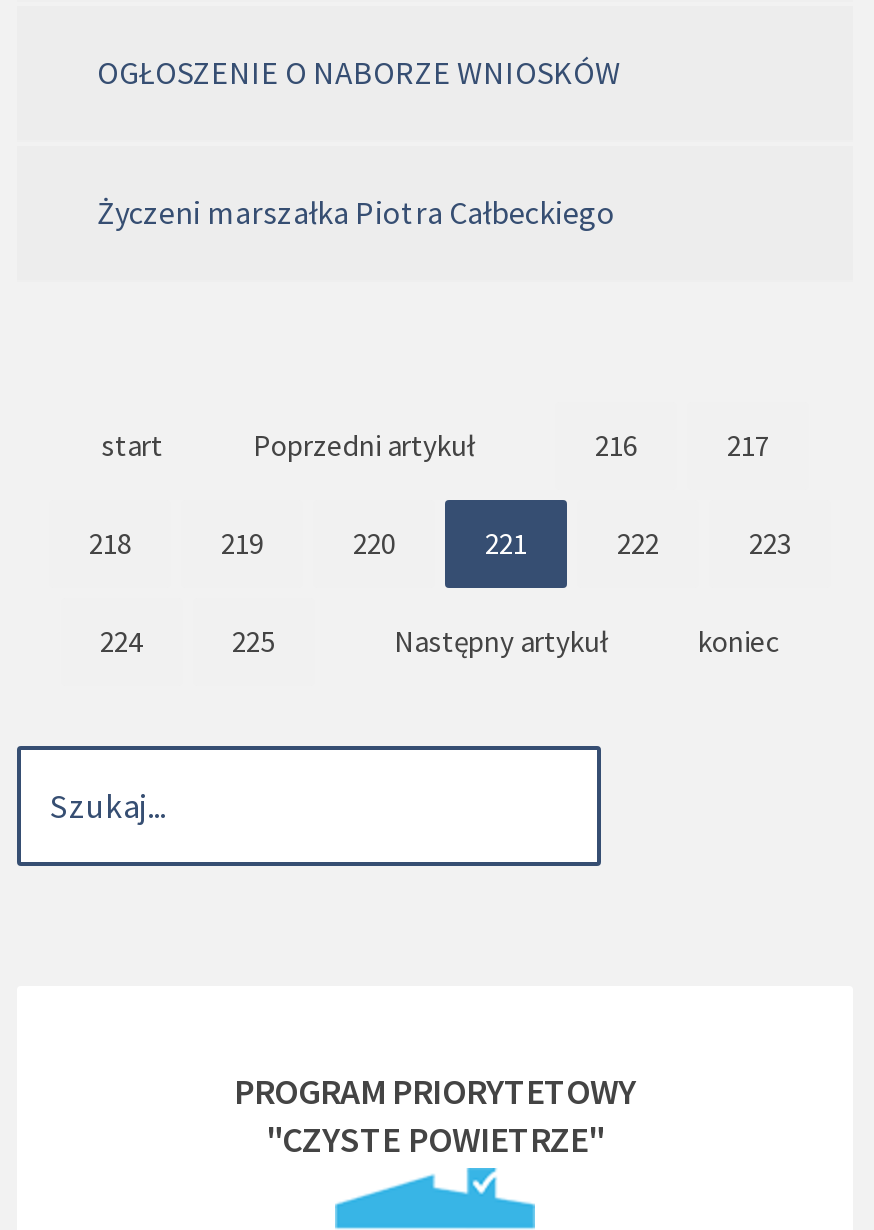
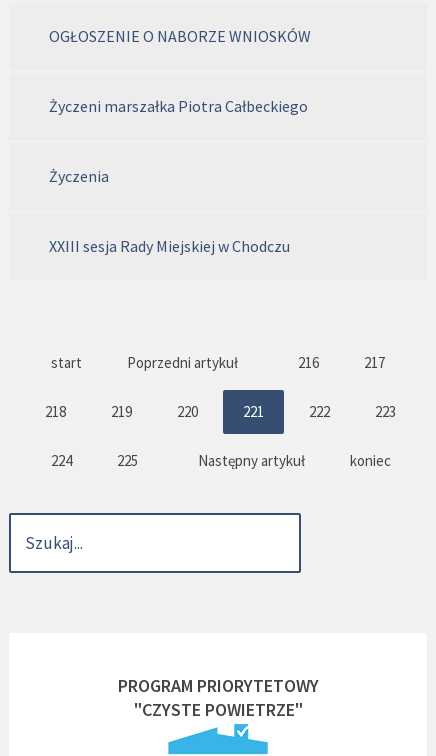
none -> [49,166,290,256] Życzenia | XXIII sesja Rady Miejskiej w Chodczu

